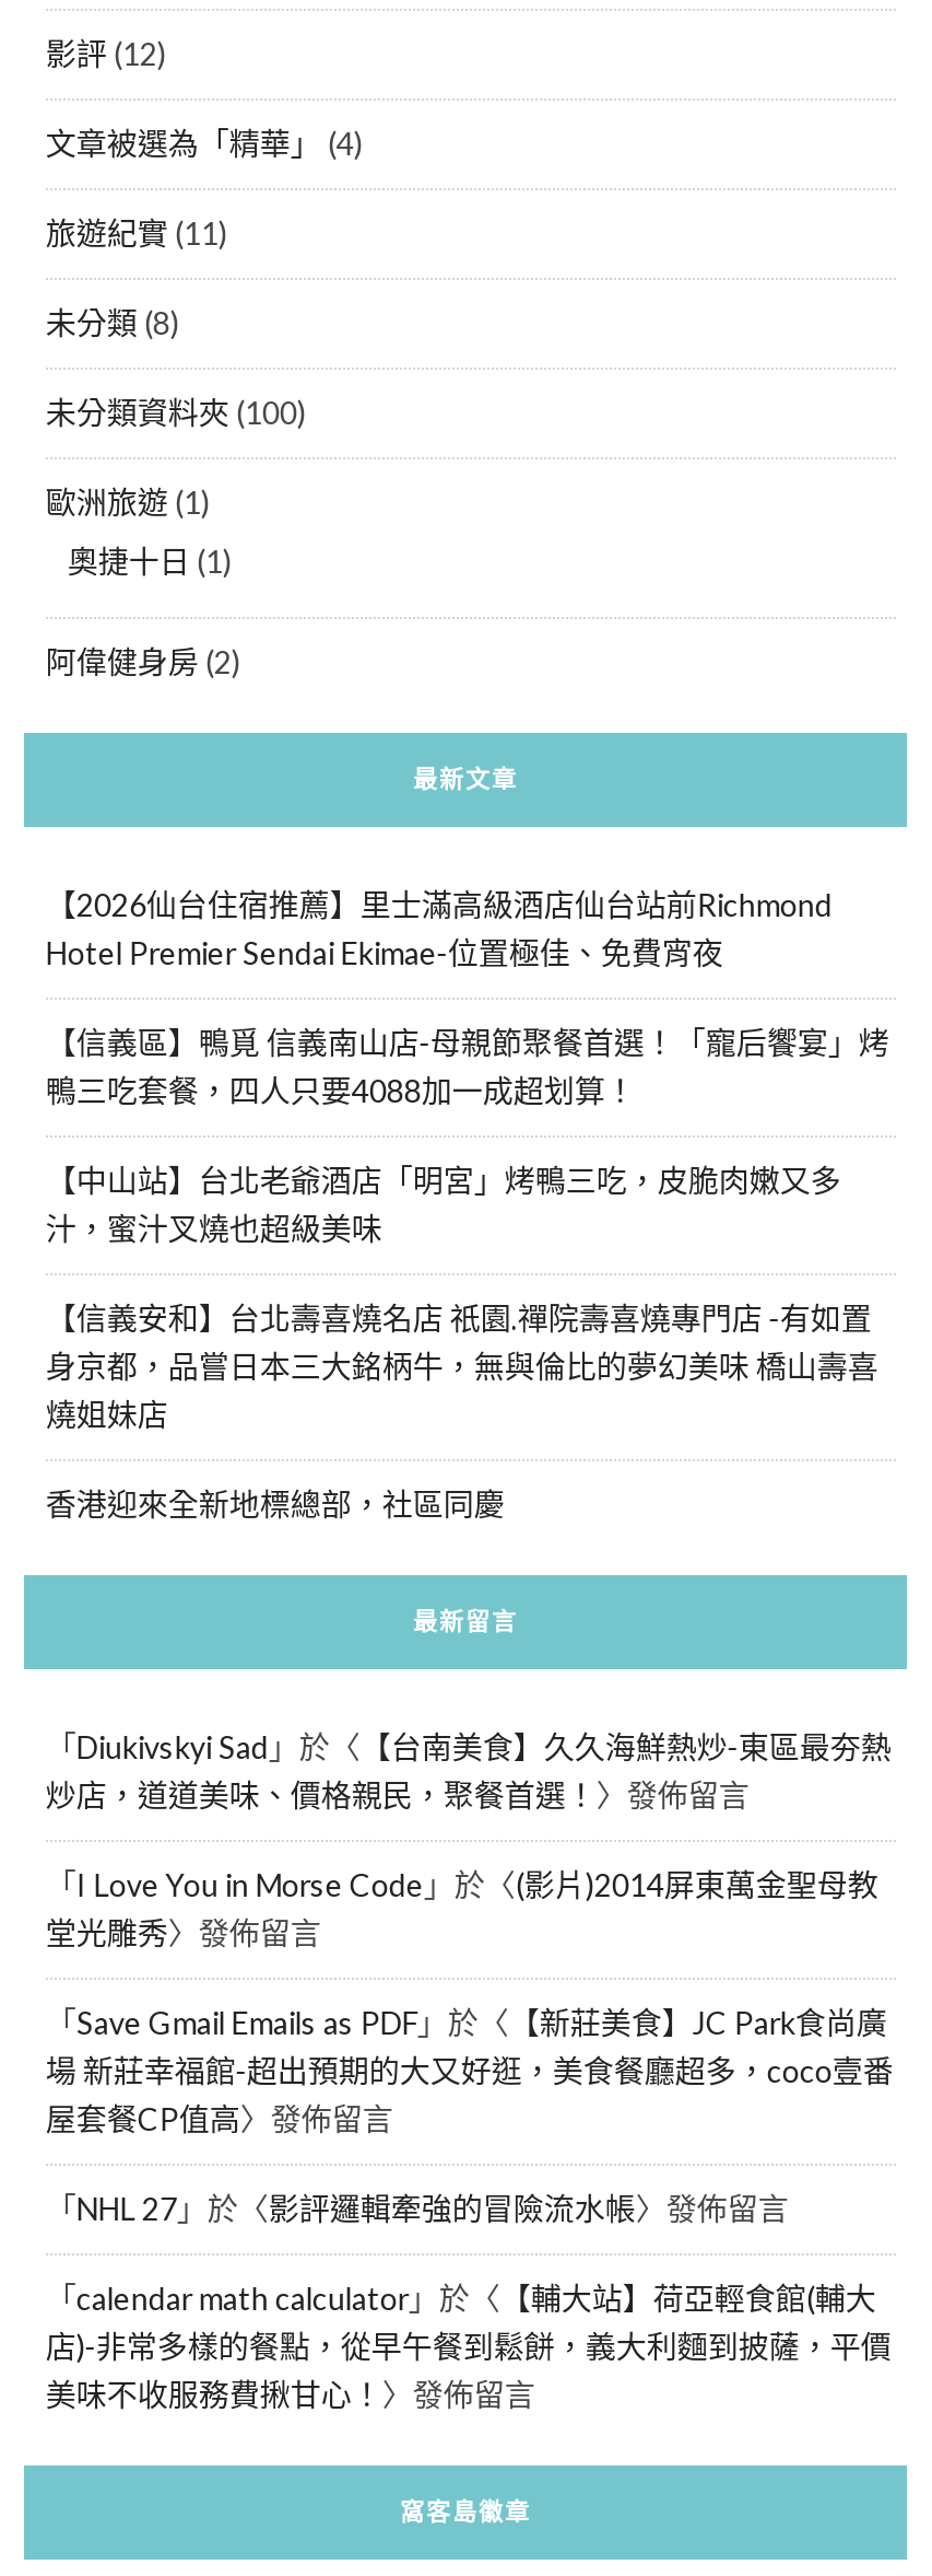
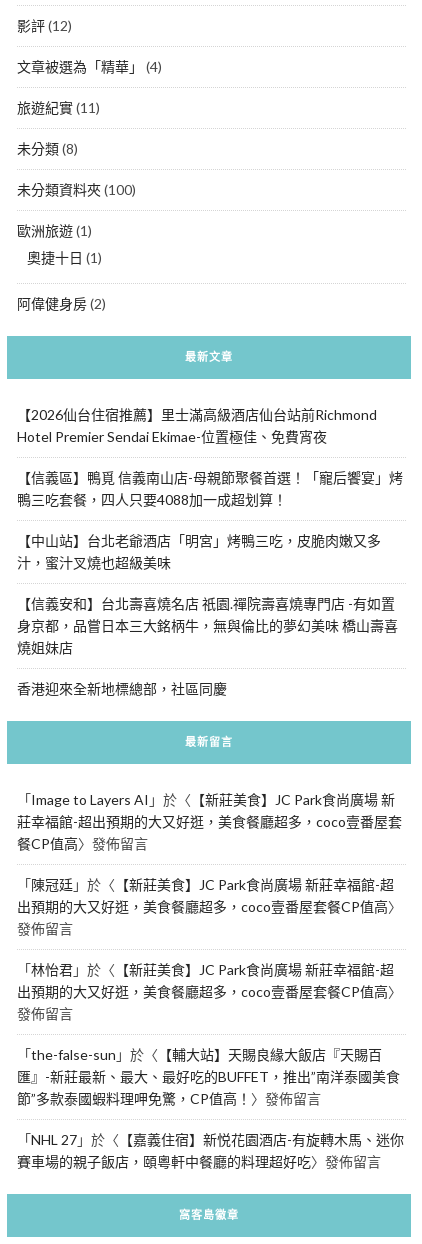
[45,1728,891,1814] 「Diukivskyi Sad」於〈【台南美食】久久海鮮熱炒-東區最夯熱 | 炒店，道道美味、價格親民，聚餐首選！〉發佈留言 -> [17,791,402,852] 「Image to Layers AI」於〈【新莊美食】JC Park食尚廣場 新 | 莊幸福館-超出預期的大又好逛，美食餐廳超多，coco壹番屋套 | 餐CP值高〉發佈留言
[45,1866,878,1952] 「I Love You in Morse Code」於〈(影片)2014屏東萬金聖母教 | 堂光雕秀〉發佈留言 -> [17,876,402,937] 「陳冠廷」於〈【新莊美食】JC Park食尚廣場 新莊幸福館-超 | 出預期的大又好逛，美食餐廳超多，coco壹番屋套餐CP值高〉 | 發佈留言
[45,2004,893,2138] 「Save Gmail Emails as PDF」於〈【新莊美食】JC Park食尚廣 | 場 新莊幸福館-超出預期的大又好逛，美食餐廳超多，coco壹番 | 屋套餐CP值高〉發佈留言 -> [17,961,402,1022] 「林怡君」於〈【新莊美食】JC Park食尚廣場 新莊幸福館-超 | 出預期的大又好逛，美食餐廳超多，coco壹番屋套餐CP值高〉 | 發佈留言
[45,2190,788,2227] 「NHL 27」於〈影評邏輯牽強的冒險流水帳〉發佈留言 -> [17,1046,400,1107] 「the-false-sun」於〈【輔大站】天賜良緣大飯店『天賜百 | 匯』-新莊最新、最大、最好吃的BUFFET，推出”南洋泰國美食 | 節”多款泰國蝦料理呷免驚，CP值高！〉發佈留言
[45,2280,891,2413] 「calendar math calculator」於〈【輔大站】荷亞輕食館(輔大 | 店)-非常多樣的餐點，從早午餐到鬆餅，義大利麵到披薩，平價 | 美味不收服務費揪甘心！〉發佈留言 -> [17,1131,404,1170] 「NHL 27」於〈【嘉義住宿】新悦花園酒店-有旋轉木馬、迷你 | 賽車場的親子飯店，頤粵軒中餐廳的料理超好吃〉發佈留言

